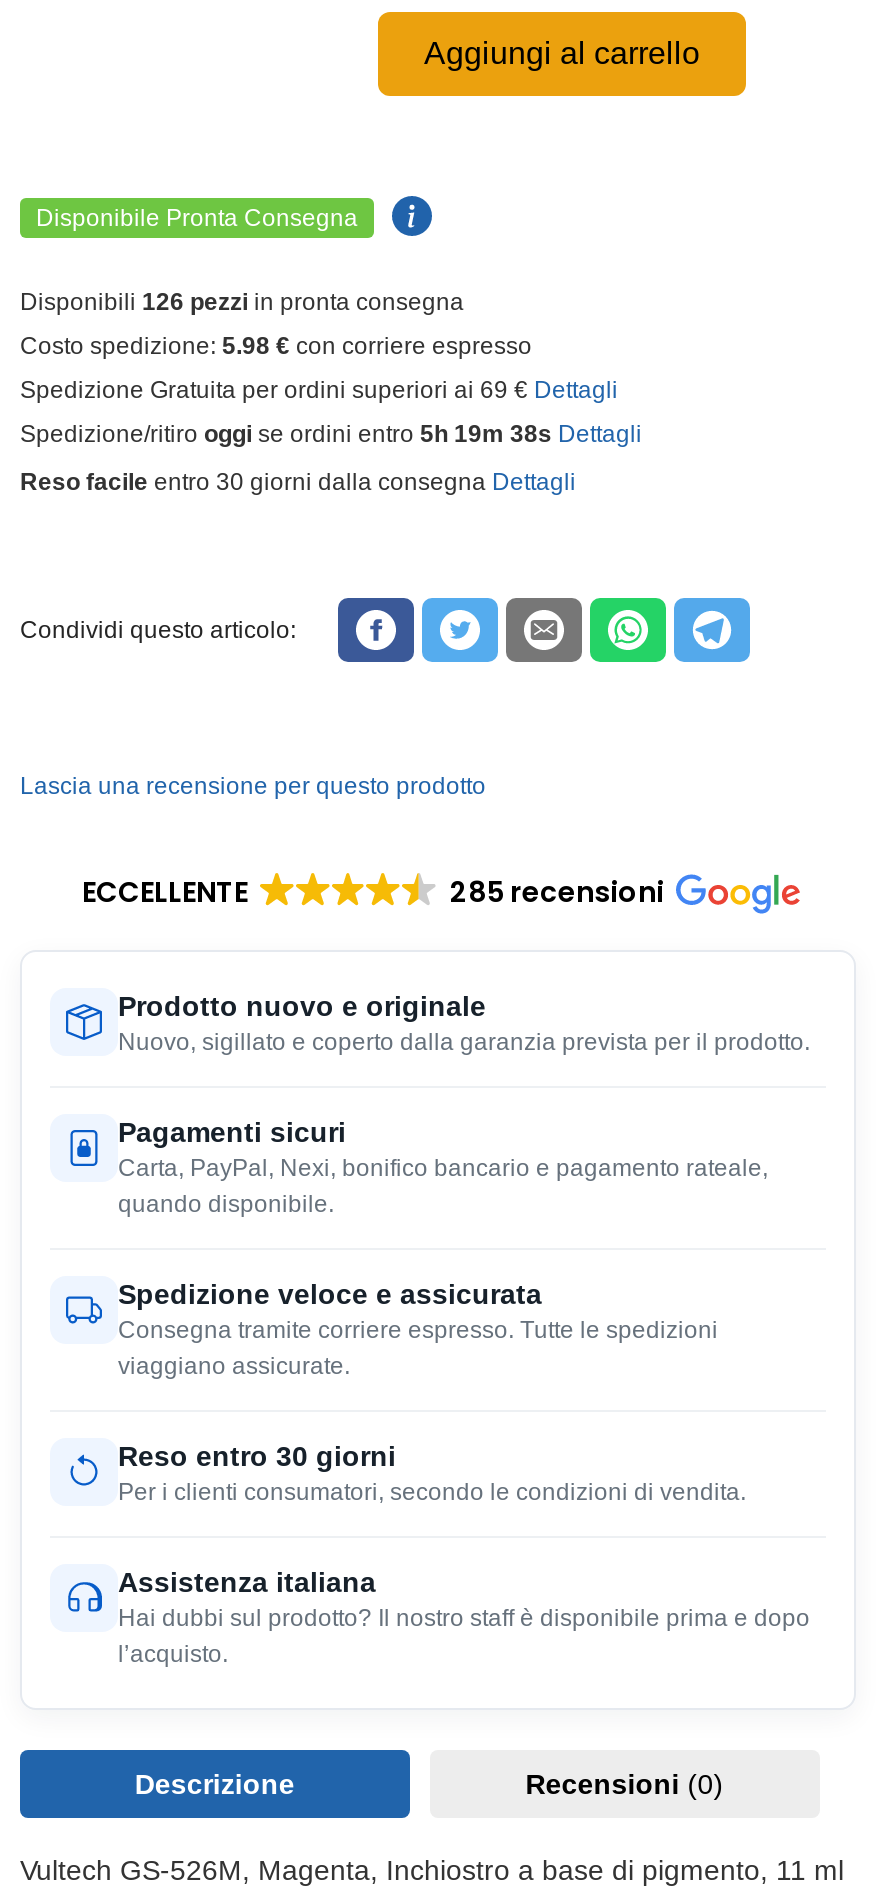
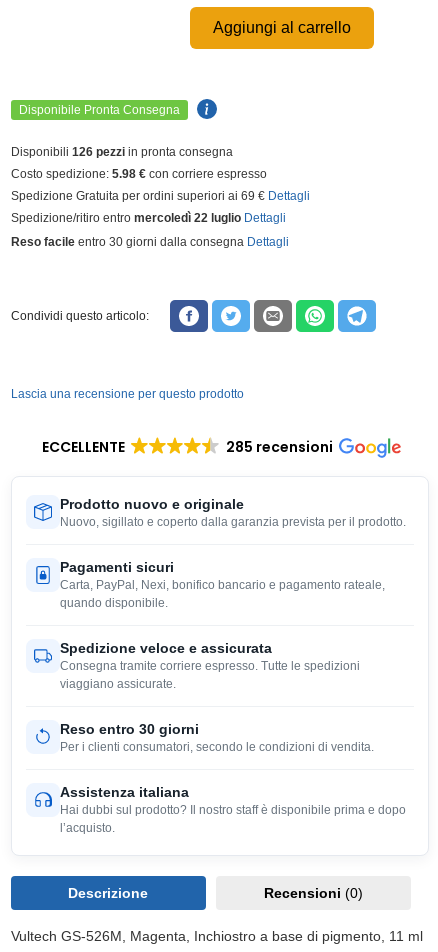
[20,420,642,448] Spedizione/ritiro oggi se ordini entro 5h 19m 38s Dettagli -> [11,211,286,225] Spedizione/ritiro entro mercoledì 22 luglio Dettagli

